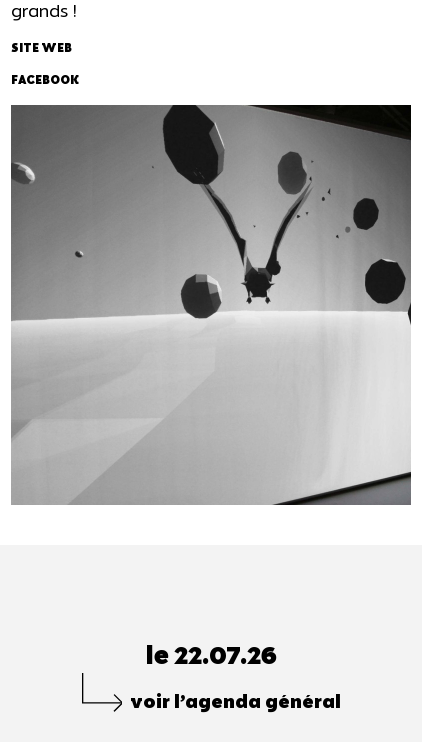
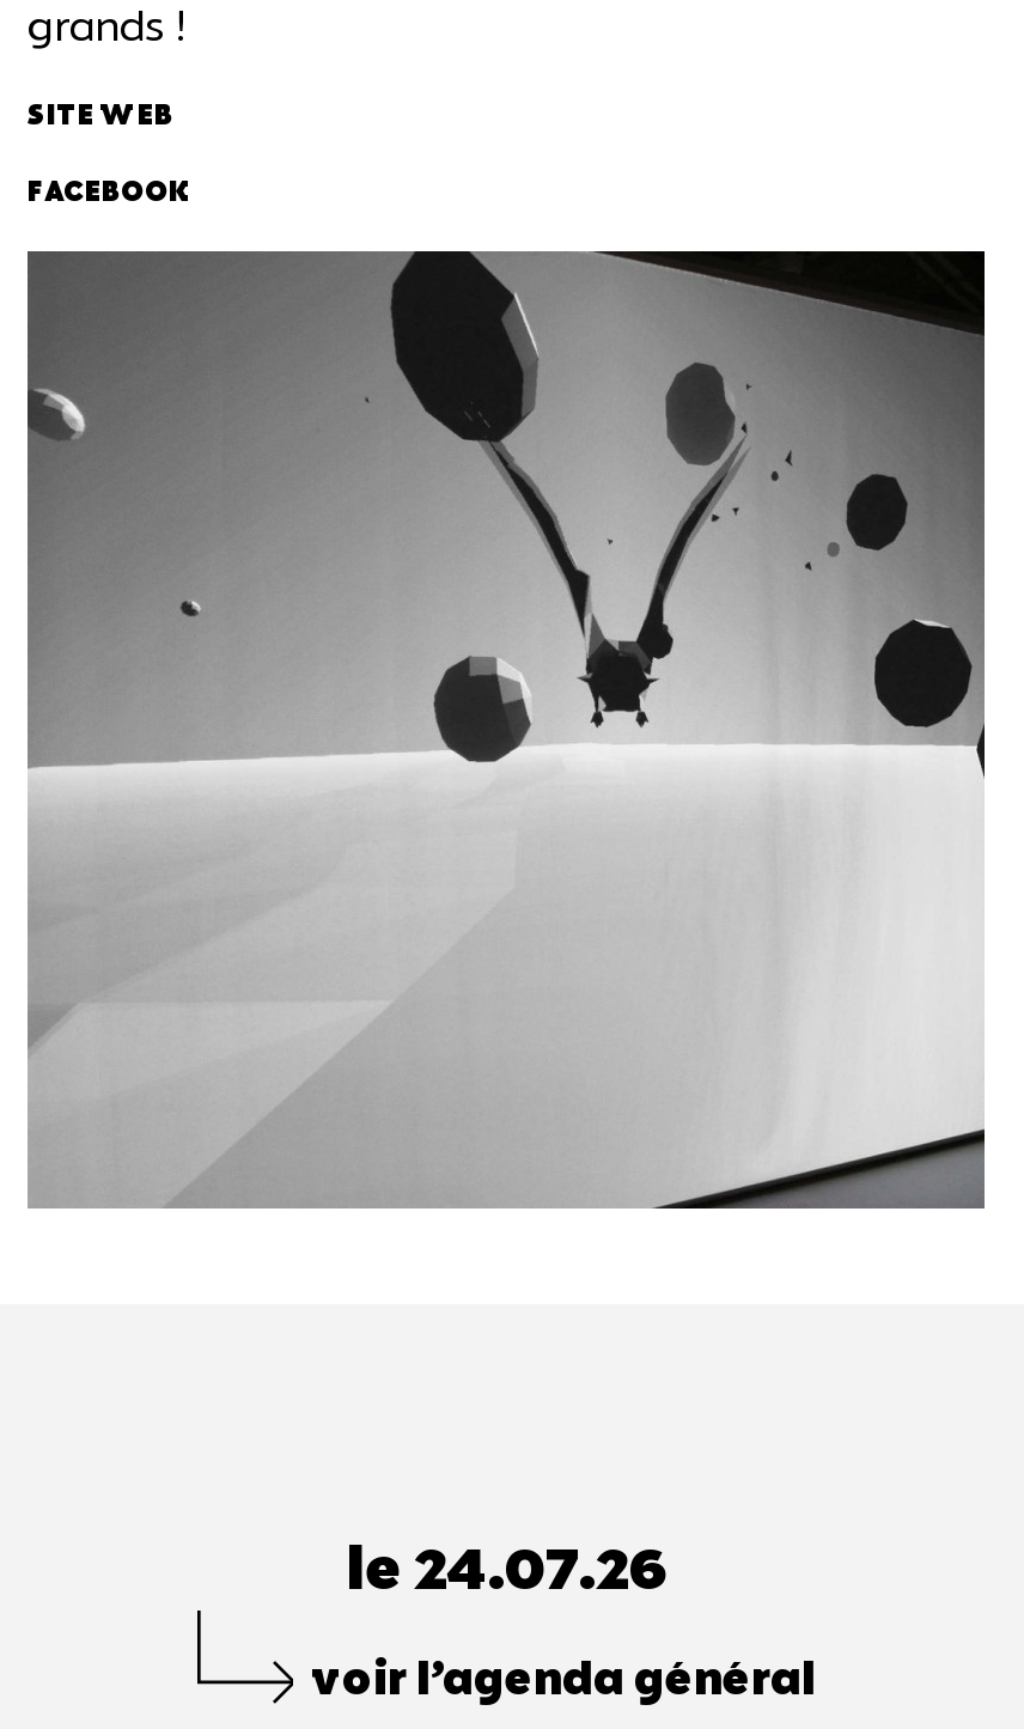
[145,642,276,671] le 22.07.26 -> [346,1536,666,1606] le 24.07.26

